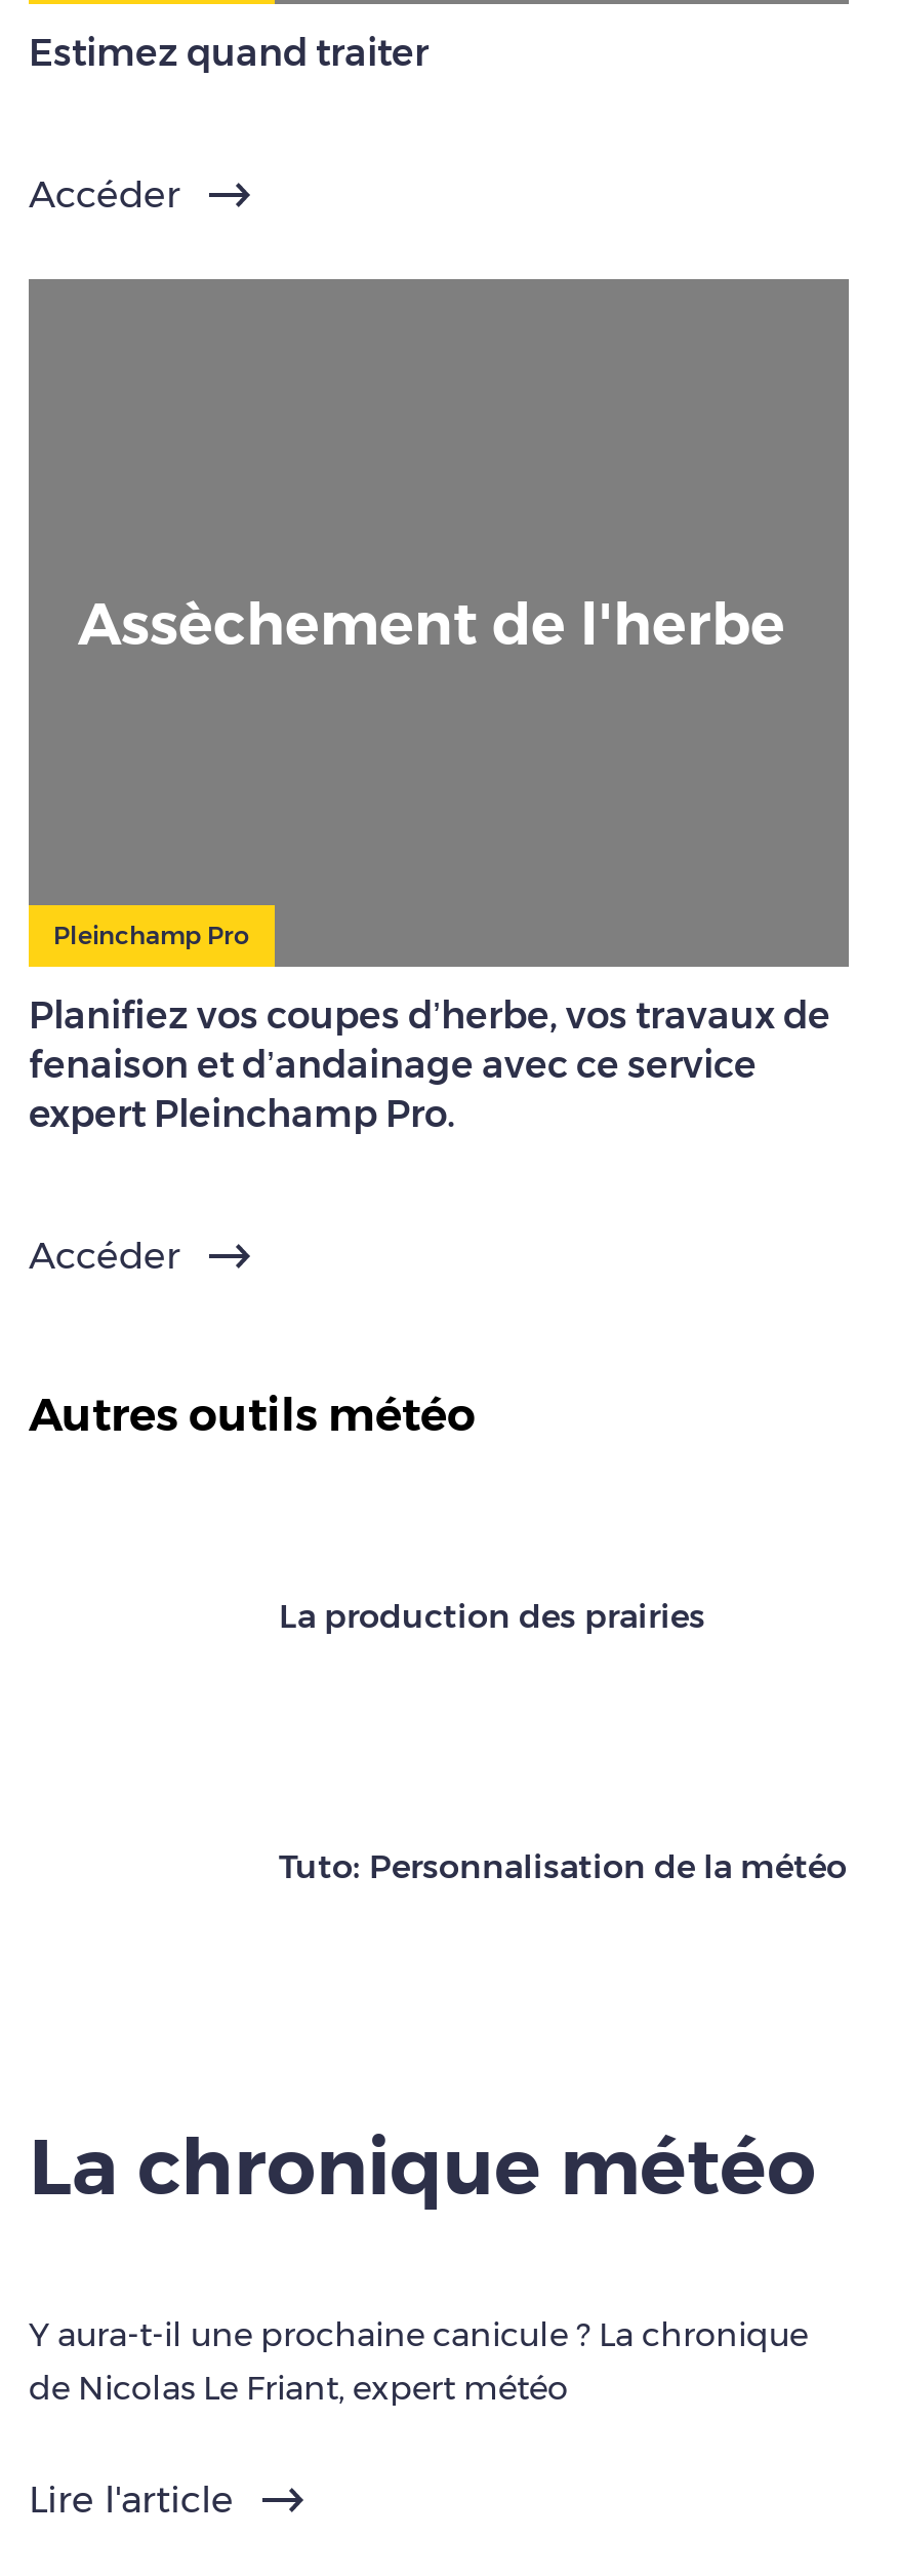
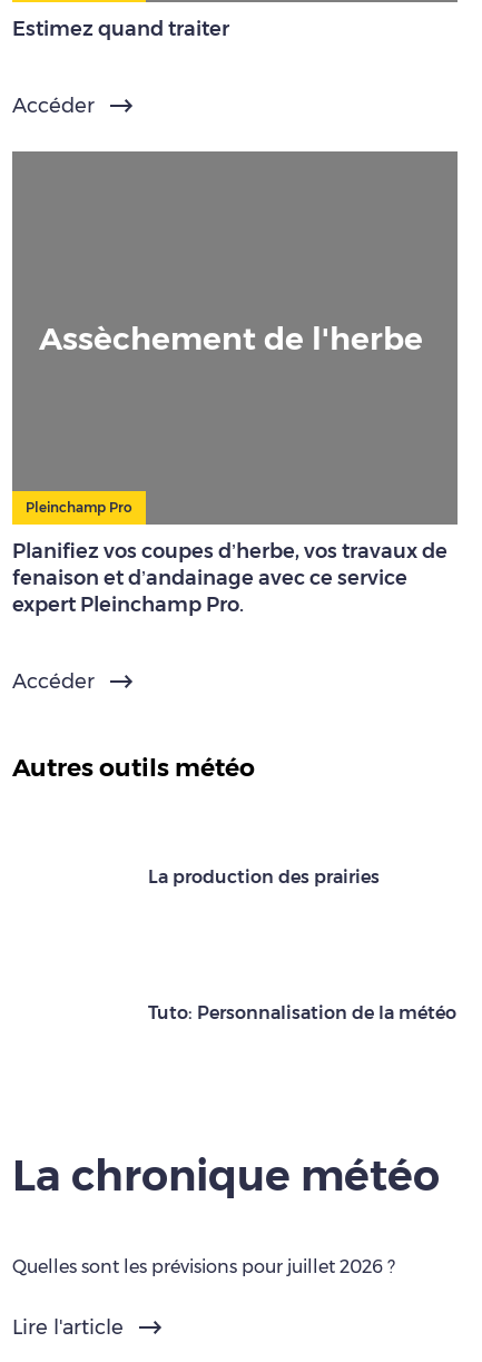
[29,2315,808,2408] Y aura-t-il une prochaine canicule ? La chronique | de Nicolas Le Friant, expert météo -> [12,1256,395,1277] Quelles sont les prévisions pour juillet 2026 ?

